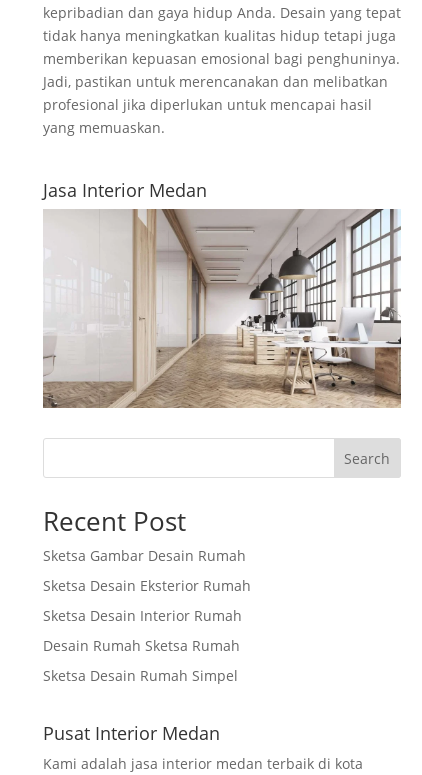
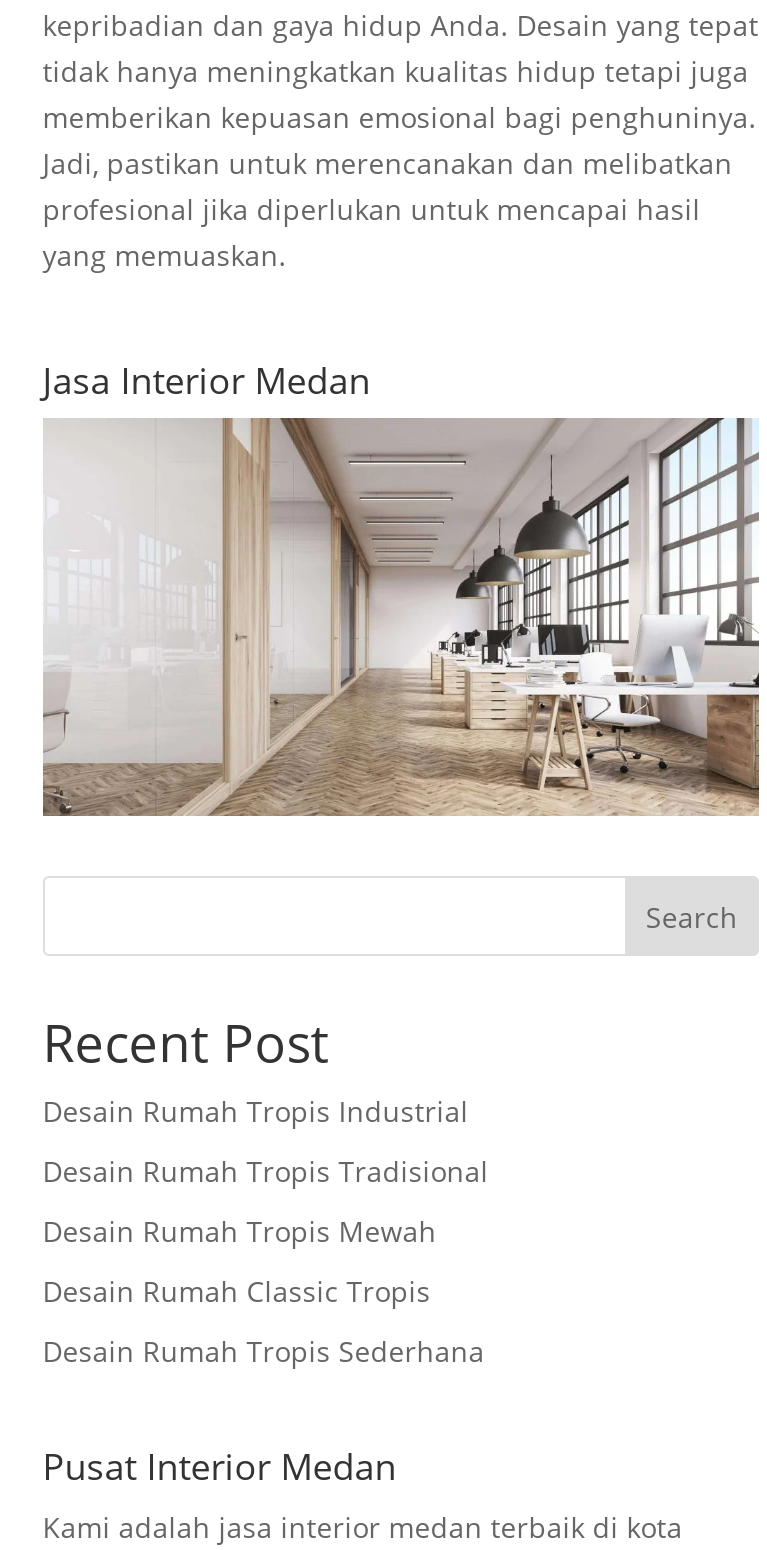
[43,546,246,565] Sketsa Gambar Desain Rumah -> [43,1092,469,1130] Desain Rumah Tropis Industrial
[43,576,251,595] Sketsa Desain Eksterior Rumah -> [43,1152,489,1190] Desain Rumah Tropis Tradisional
[43,606,242,625] Sketsa Desain Interior Rumah -> [43,1212,437,1250] Desain Rumah Tropis Mewah
[43,636,240,655] Desain Rumah Sketsa Rumah -> [43,1272,431,1310] Desain Rumah Classic Tropis
[43,666,238,685] Sketsa Desain Rumah Simpel -> [43,1332,485,1370] Desain Rumah Tropis Sederhana

